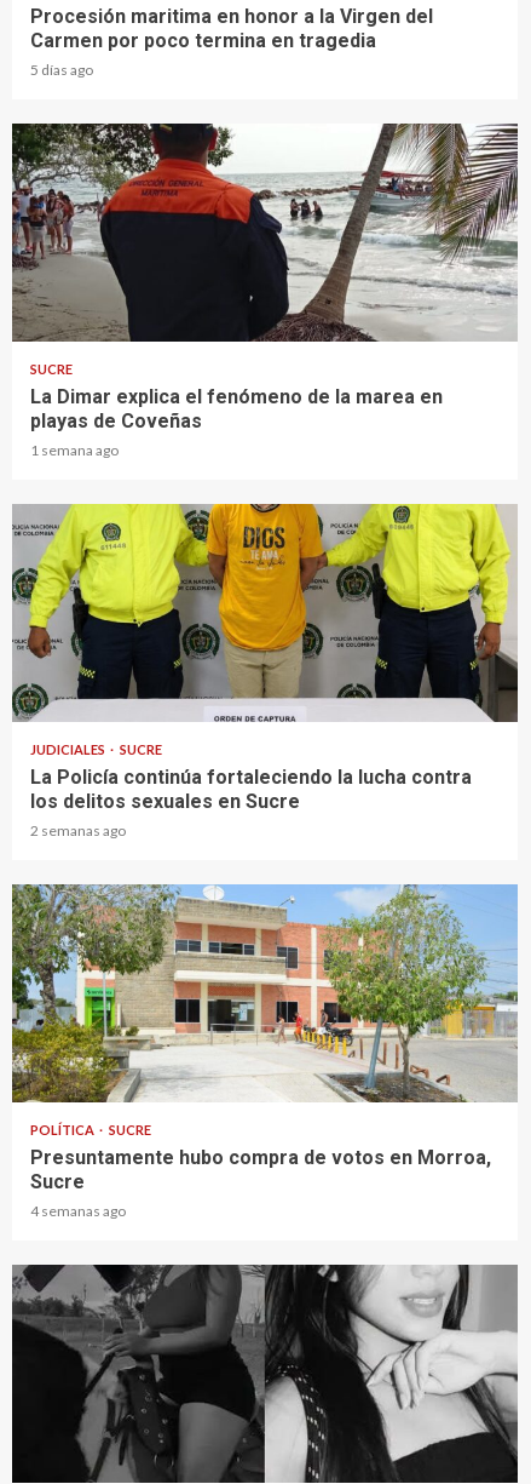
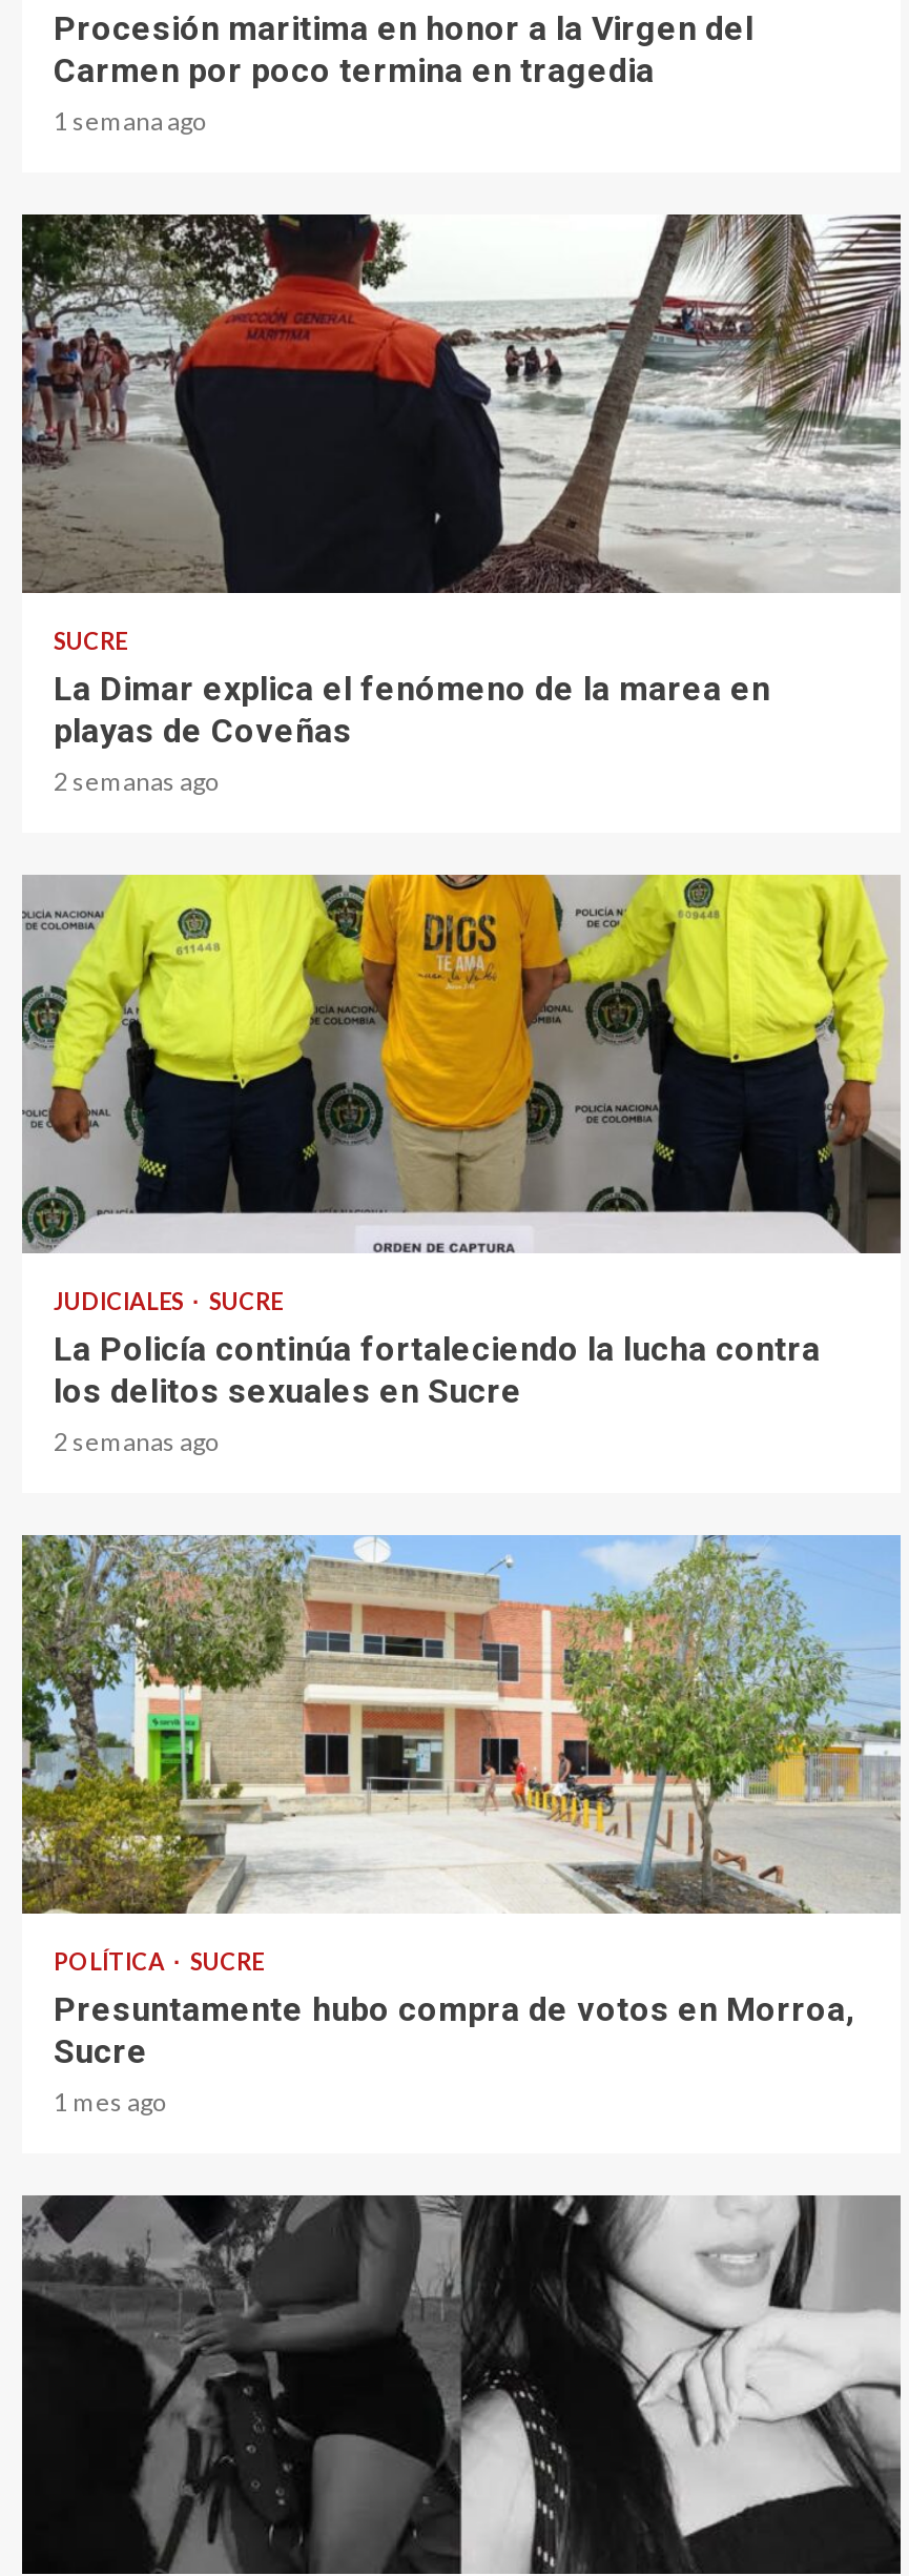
[30,61,93,79] 5 días ago -> [54,106,207,137] 1 semana ago
[30,441,119,459] 1 semana ago -> [54,766,220,798] 2 semanas ago
[30,1202,126,1220] 4 semanas ago -> [54,2087,167,2118] 1 mes ago

